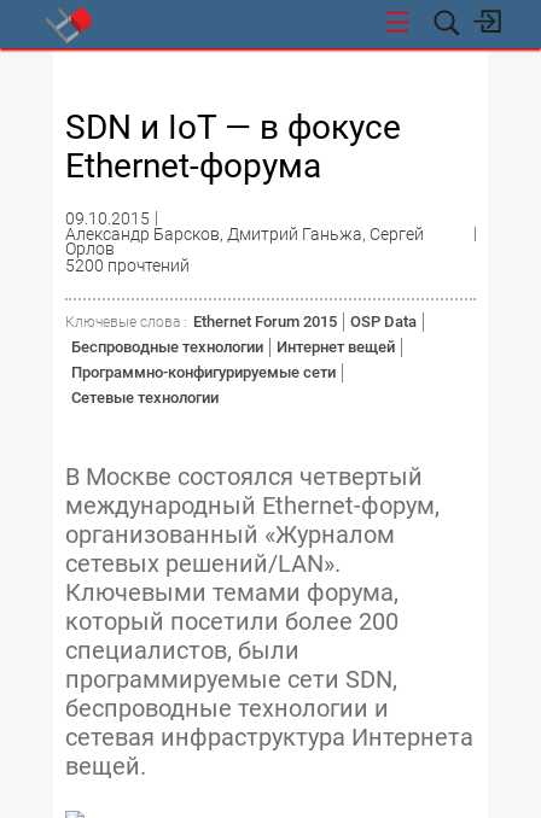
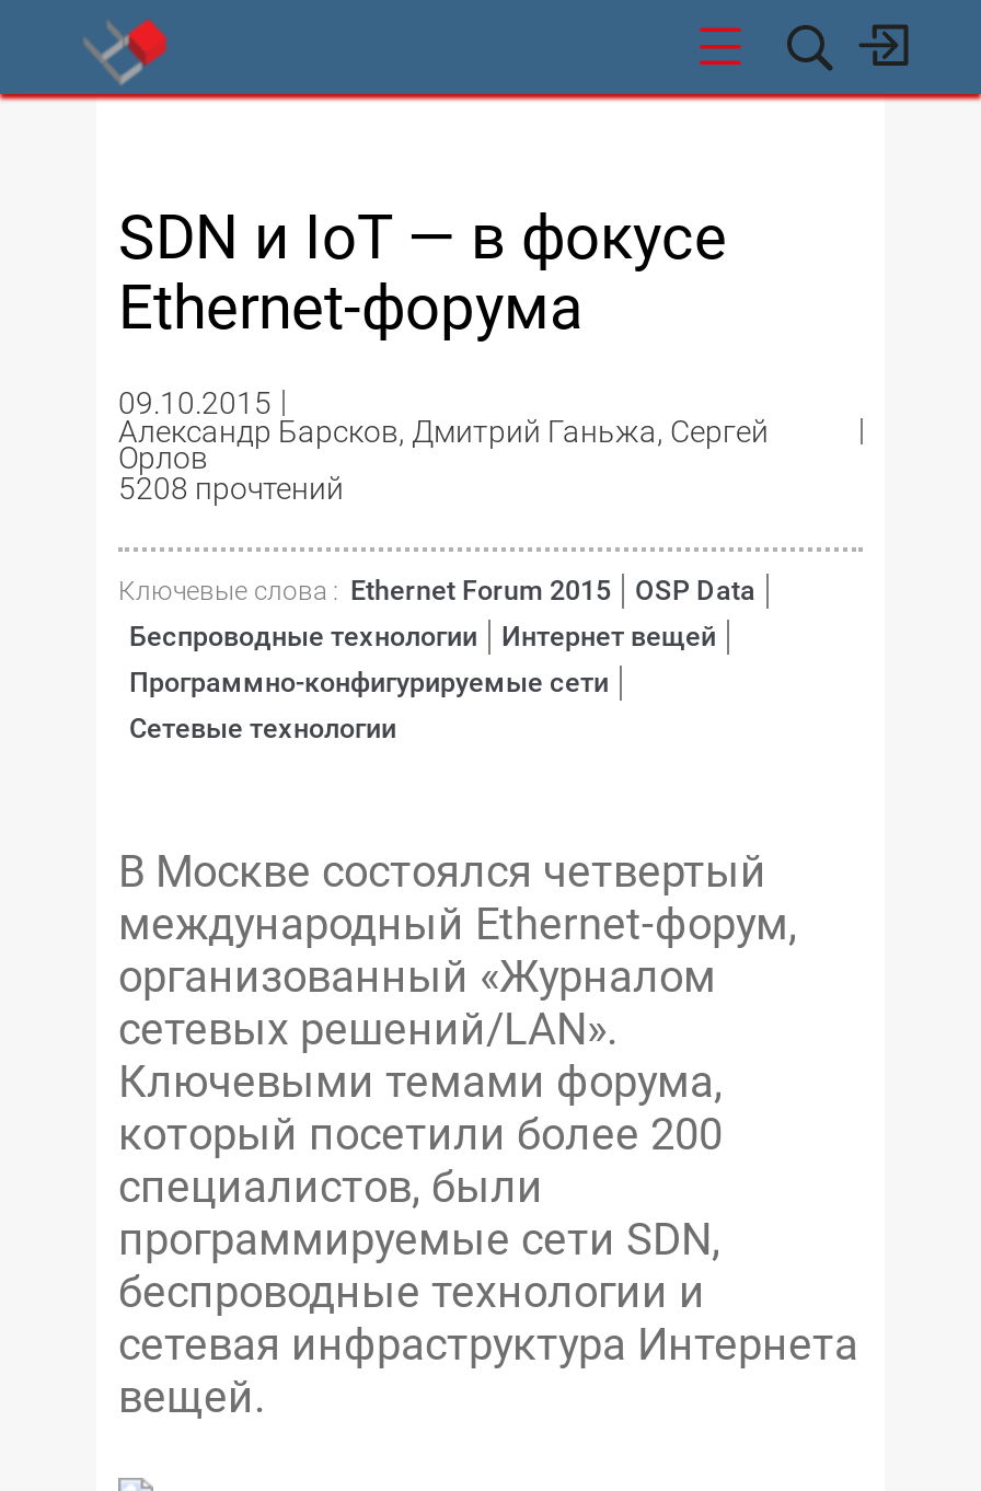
[65,256,190,275] 5200 прочтений -> [118,471,344,506] 5208 прочтений

